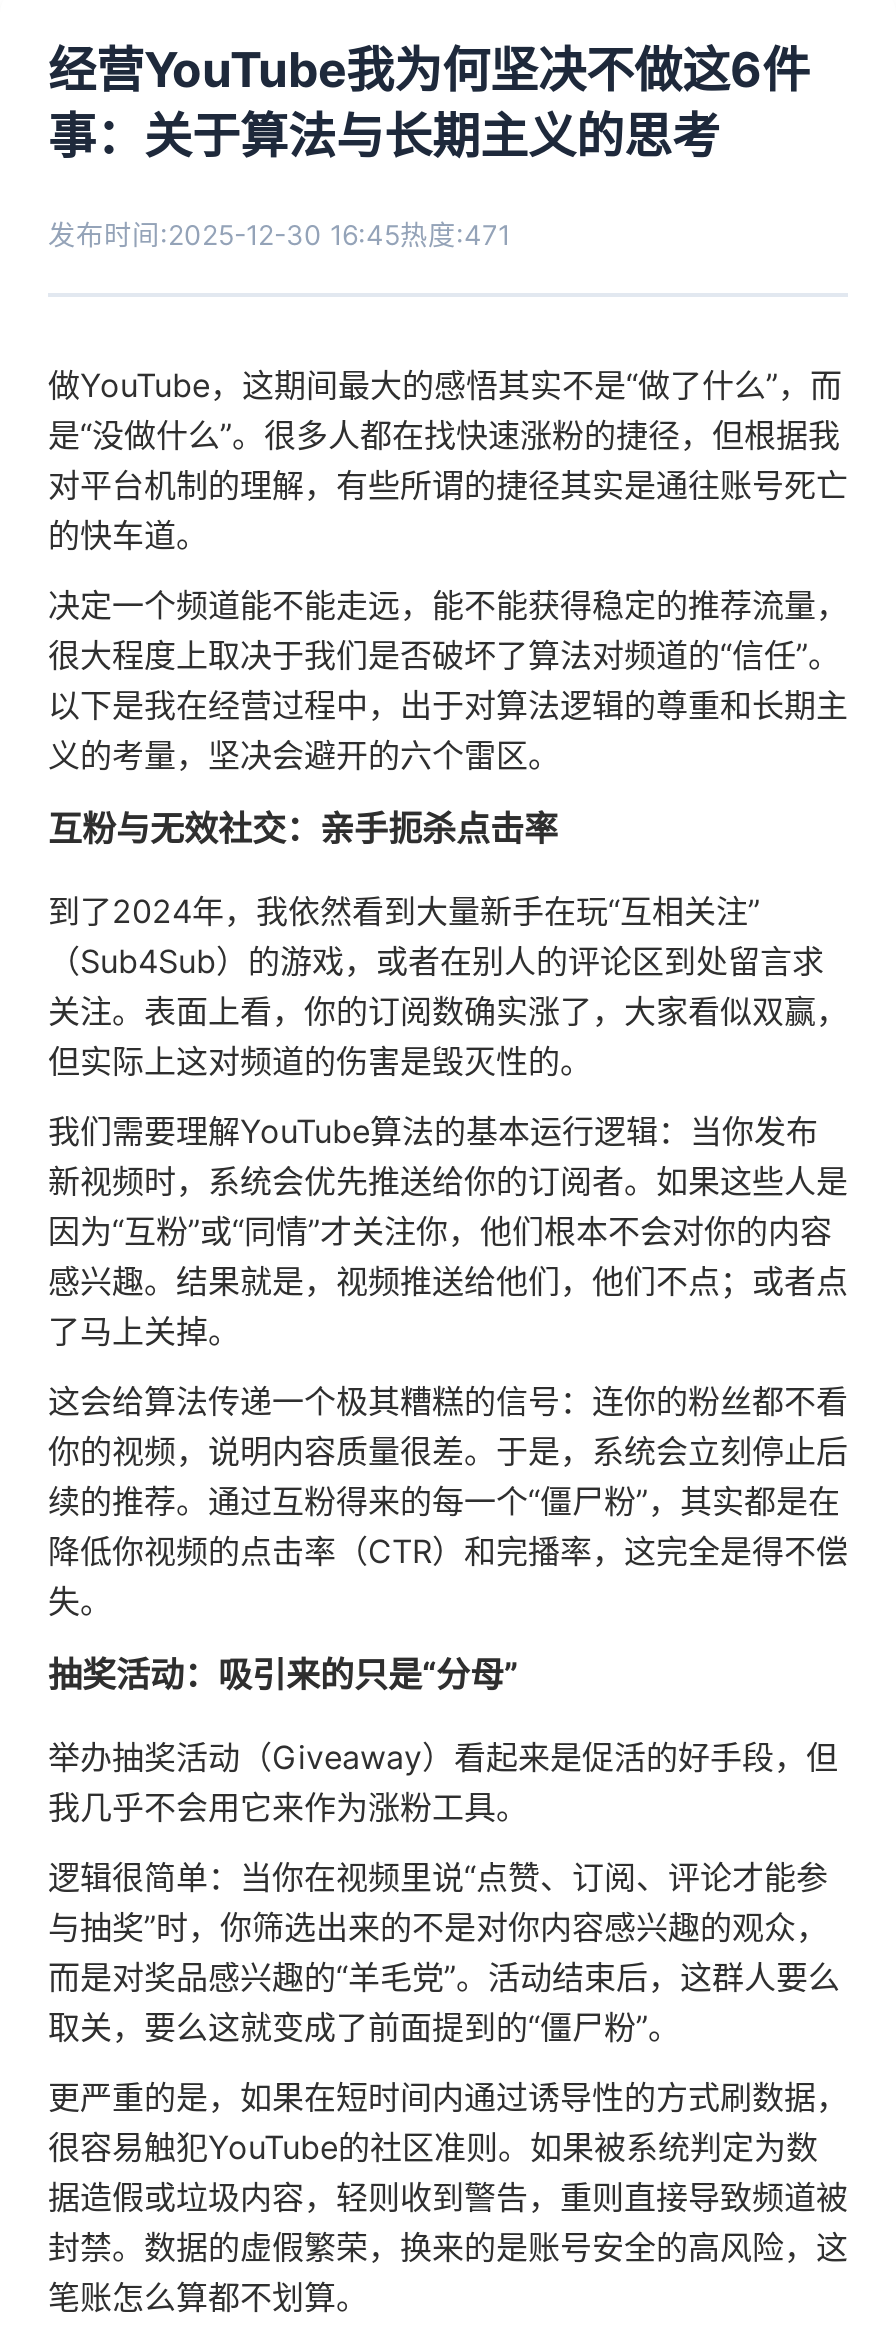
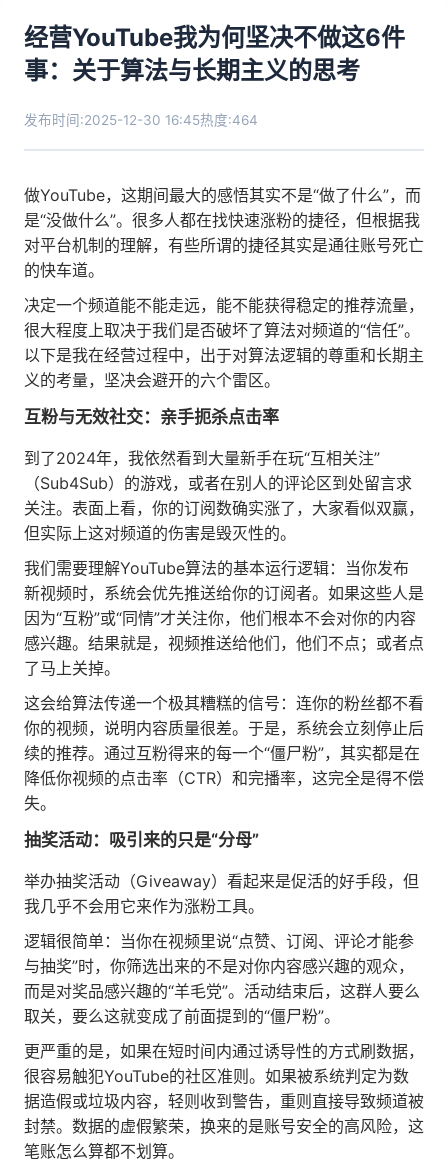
[48,219,510,251] 发布时间:2025-12-30 16:45热度:471 -> [24,112,258,128] 发布时间:2025-12-30 16:45热度:464

